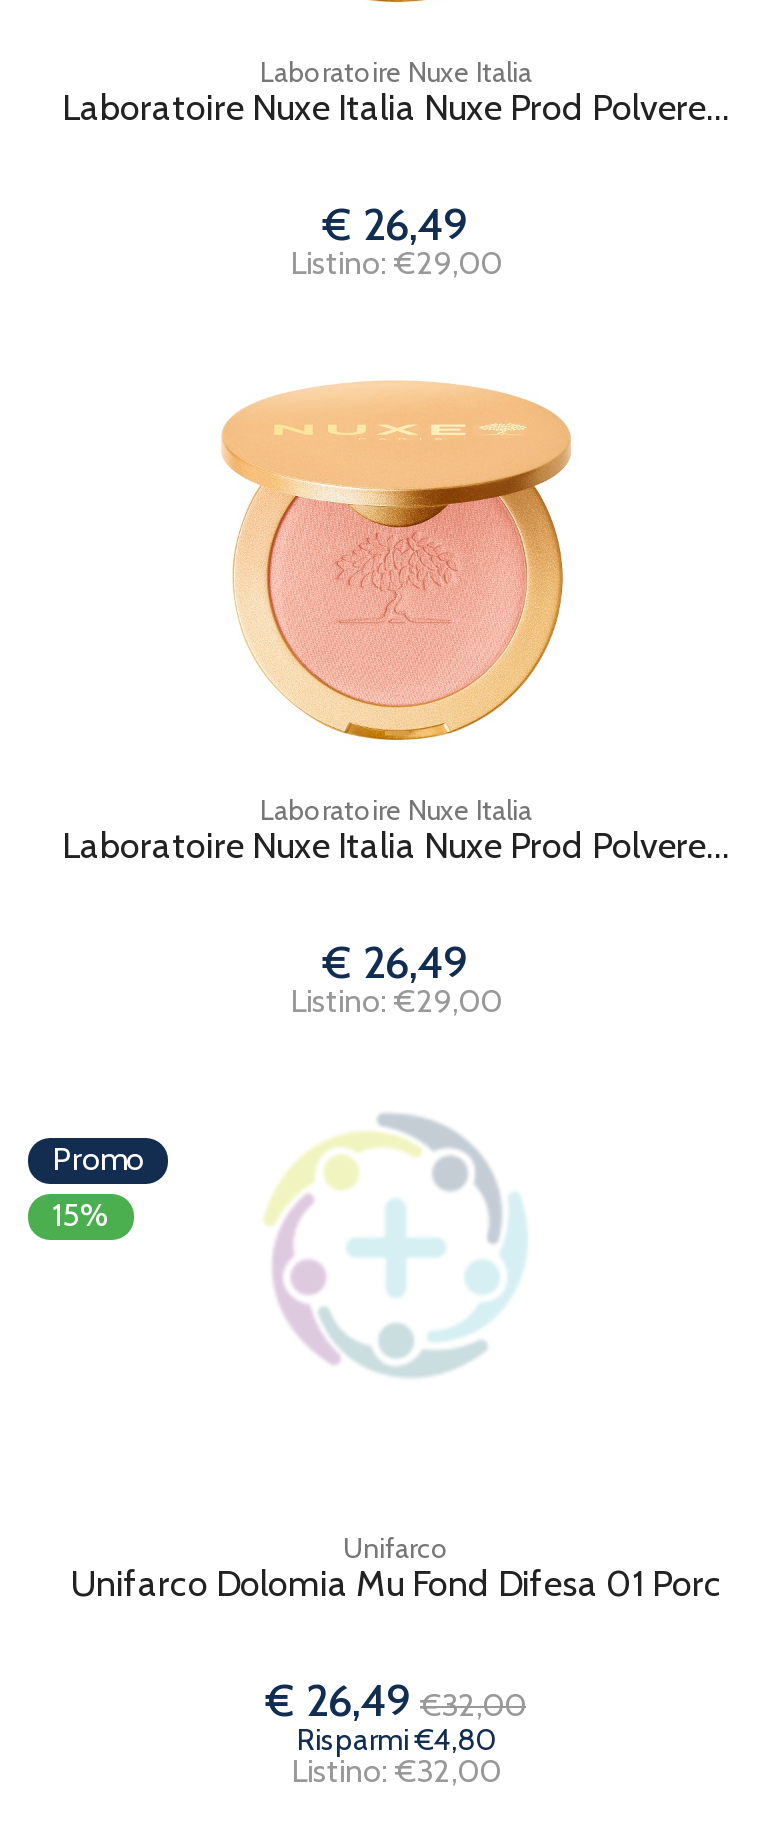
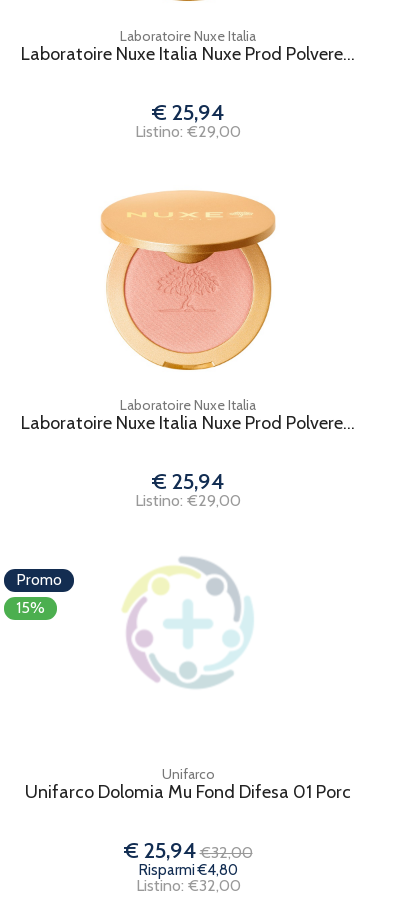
[323,197,469,251] € 26,49 -> [152,99,224,126] € 25,94
[323,935,469,989] € 26,49 -> [152,468,224,495] € 25,94
[266,1673,526,1727] € 26,49 €32,00 -> [123,837,252,864] € 25,94 €32,00

